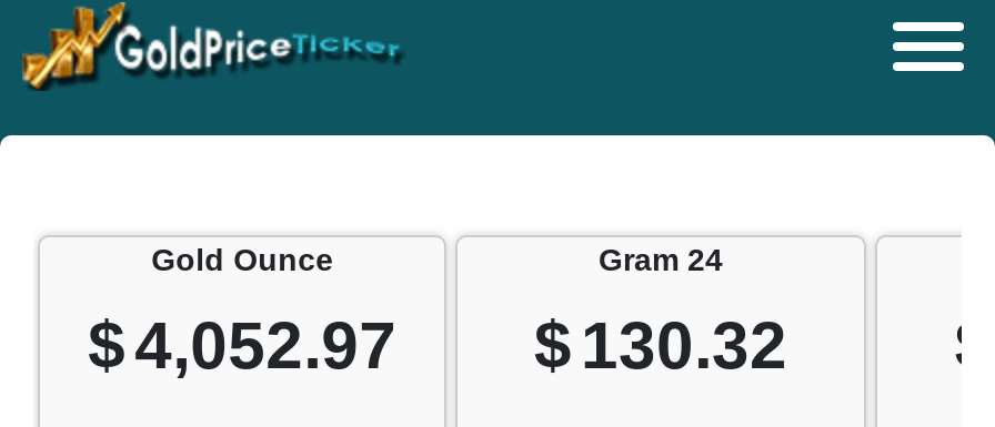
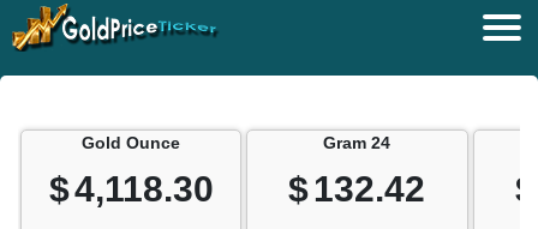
[88,308,397,382] $ 4,052.97 -> [49,169,213,209] $ 4,118.30
[534,308,787,382] $ 130.32 -> [289,169,426,209] $ 132.42

